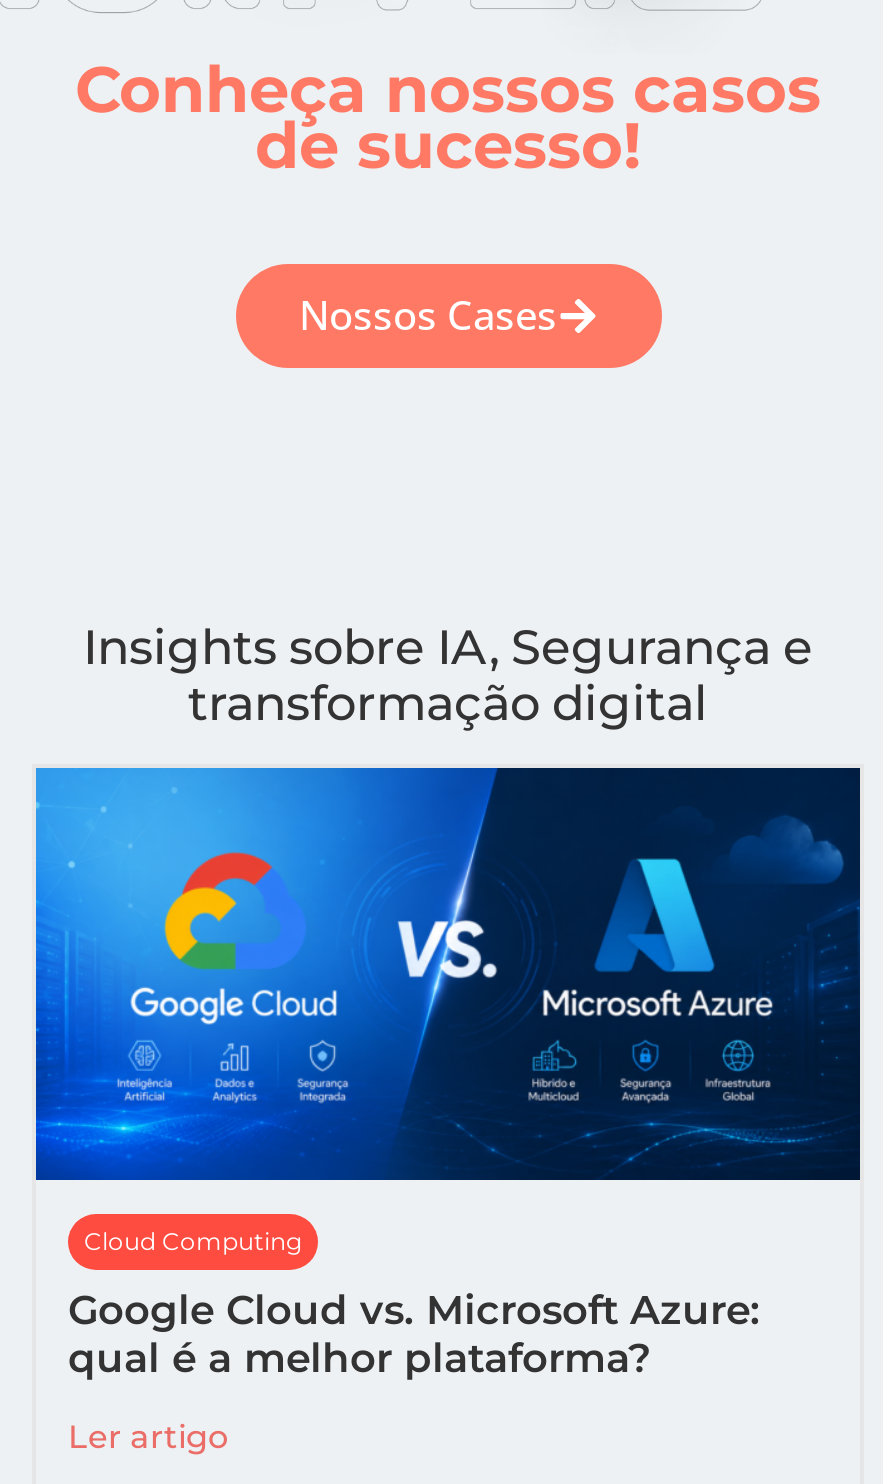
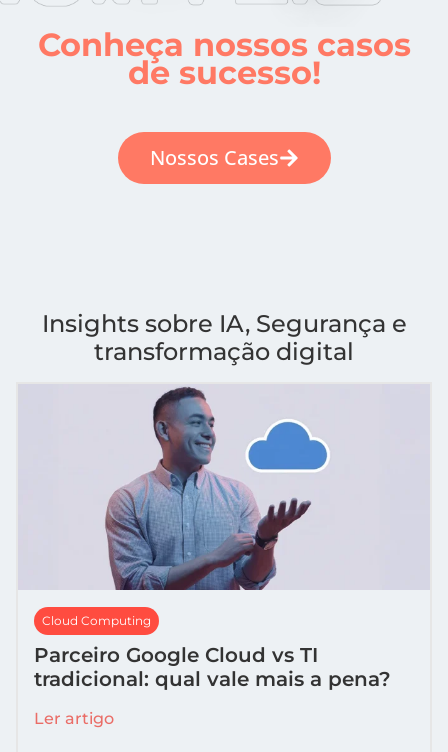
[34,766,862,1182] [image] -> [18,384,430,591] [image]
[68,1285,760,1381] Google Cloud vs. Microsoft Azure: | qual é a melhor plataforma? -> [34,643,391,691] Parceiro Google Cloud vs TI | tradicional: qual vale mais a pena?

